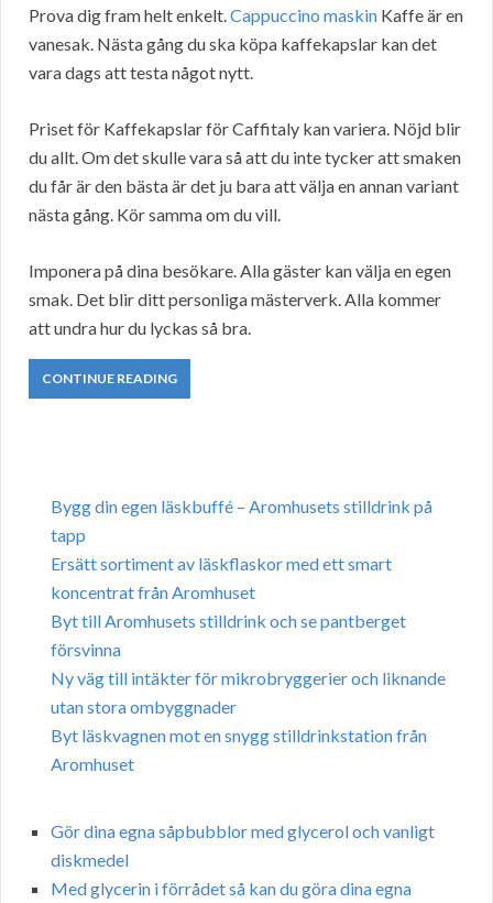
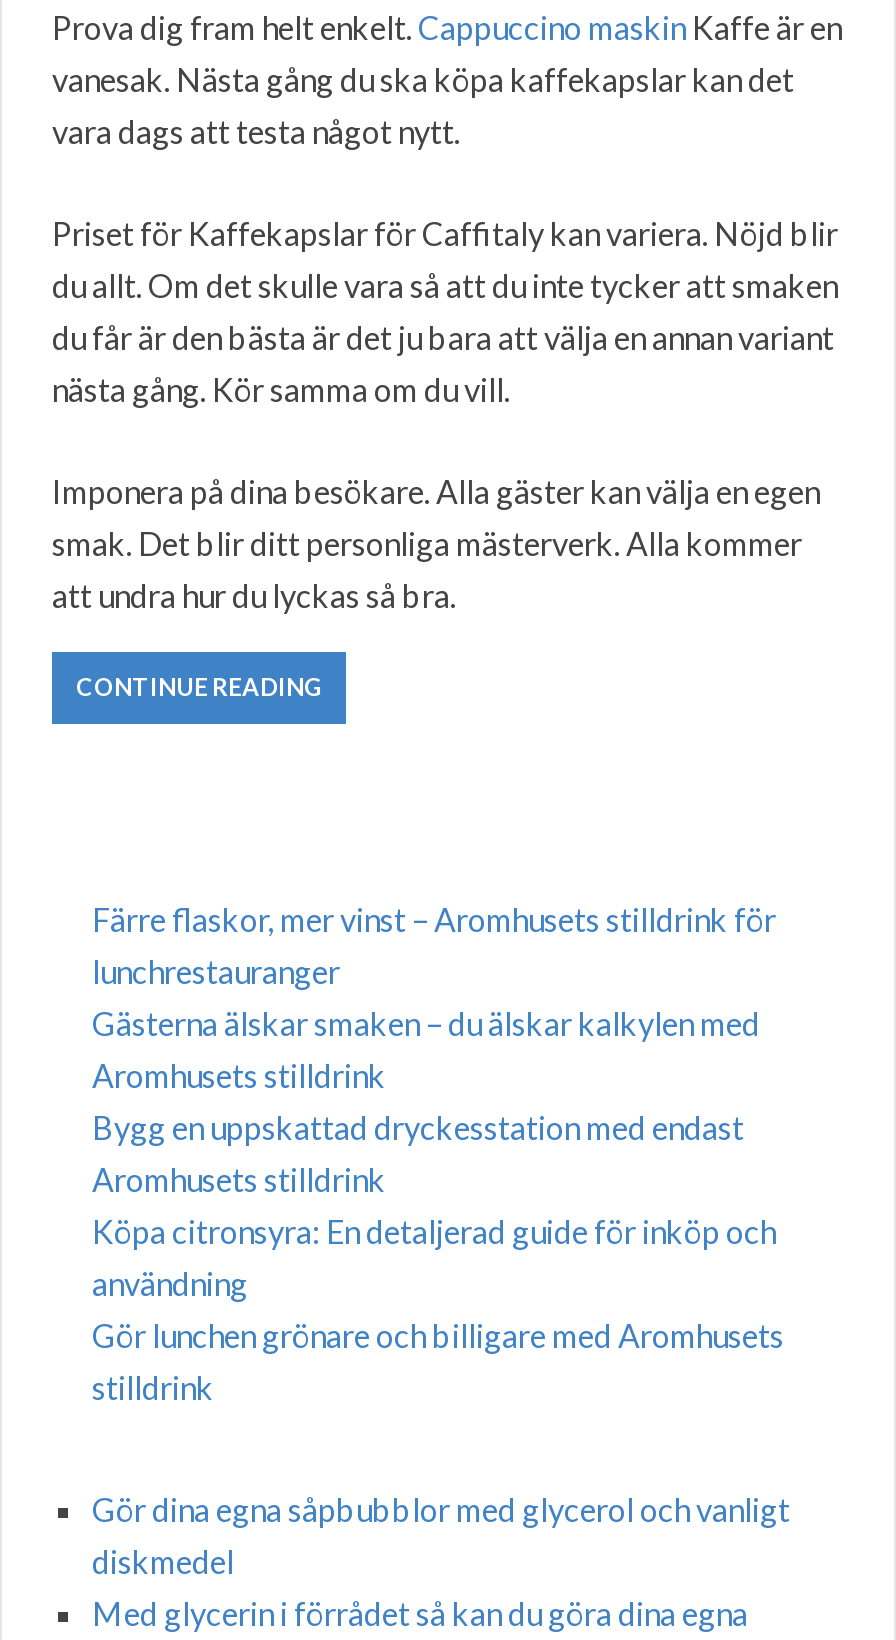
[51,495,446,774] Bygg din egen läskbuffé – Aromhusets stilldrink på | tapp | Ersätt sortiment av läskflaskor med ett smart | koncentrat från Aromhuset | Byt till Aromhusets stilldrink och se pantberget | försvinna | Ny väg till intäkter för mikrobryggerier och liknande | utan stora ombyggnader | Byt läskvagnen mot en snygg stilldrinkstation från | Aromhuset -> [92,899,784,1405] Färre flaskor, mer vinst – Aromhusets stilldrink för | lunchrestauranger | Gästerna älskar smaken – du älskar kalkylen med | Aromhusets stilldrink | Bygg en uppskattad dryckesstation med endast | Aromhusets stilldrink | Köpa citronsyra: En detaljerad guide för inköp och | användning | Gör lunchen grönare och billigare med Aromhusets | stilldrink

